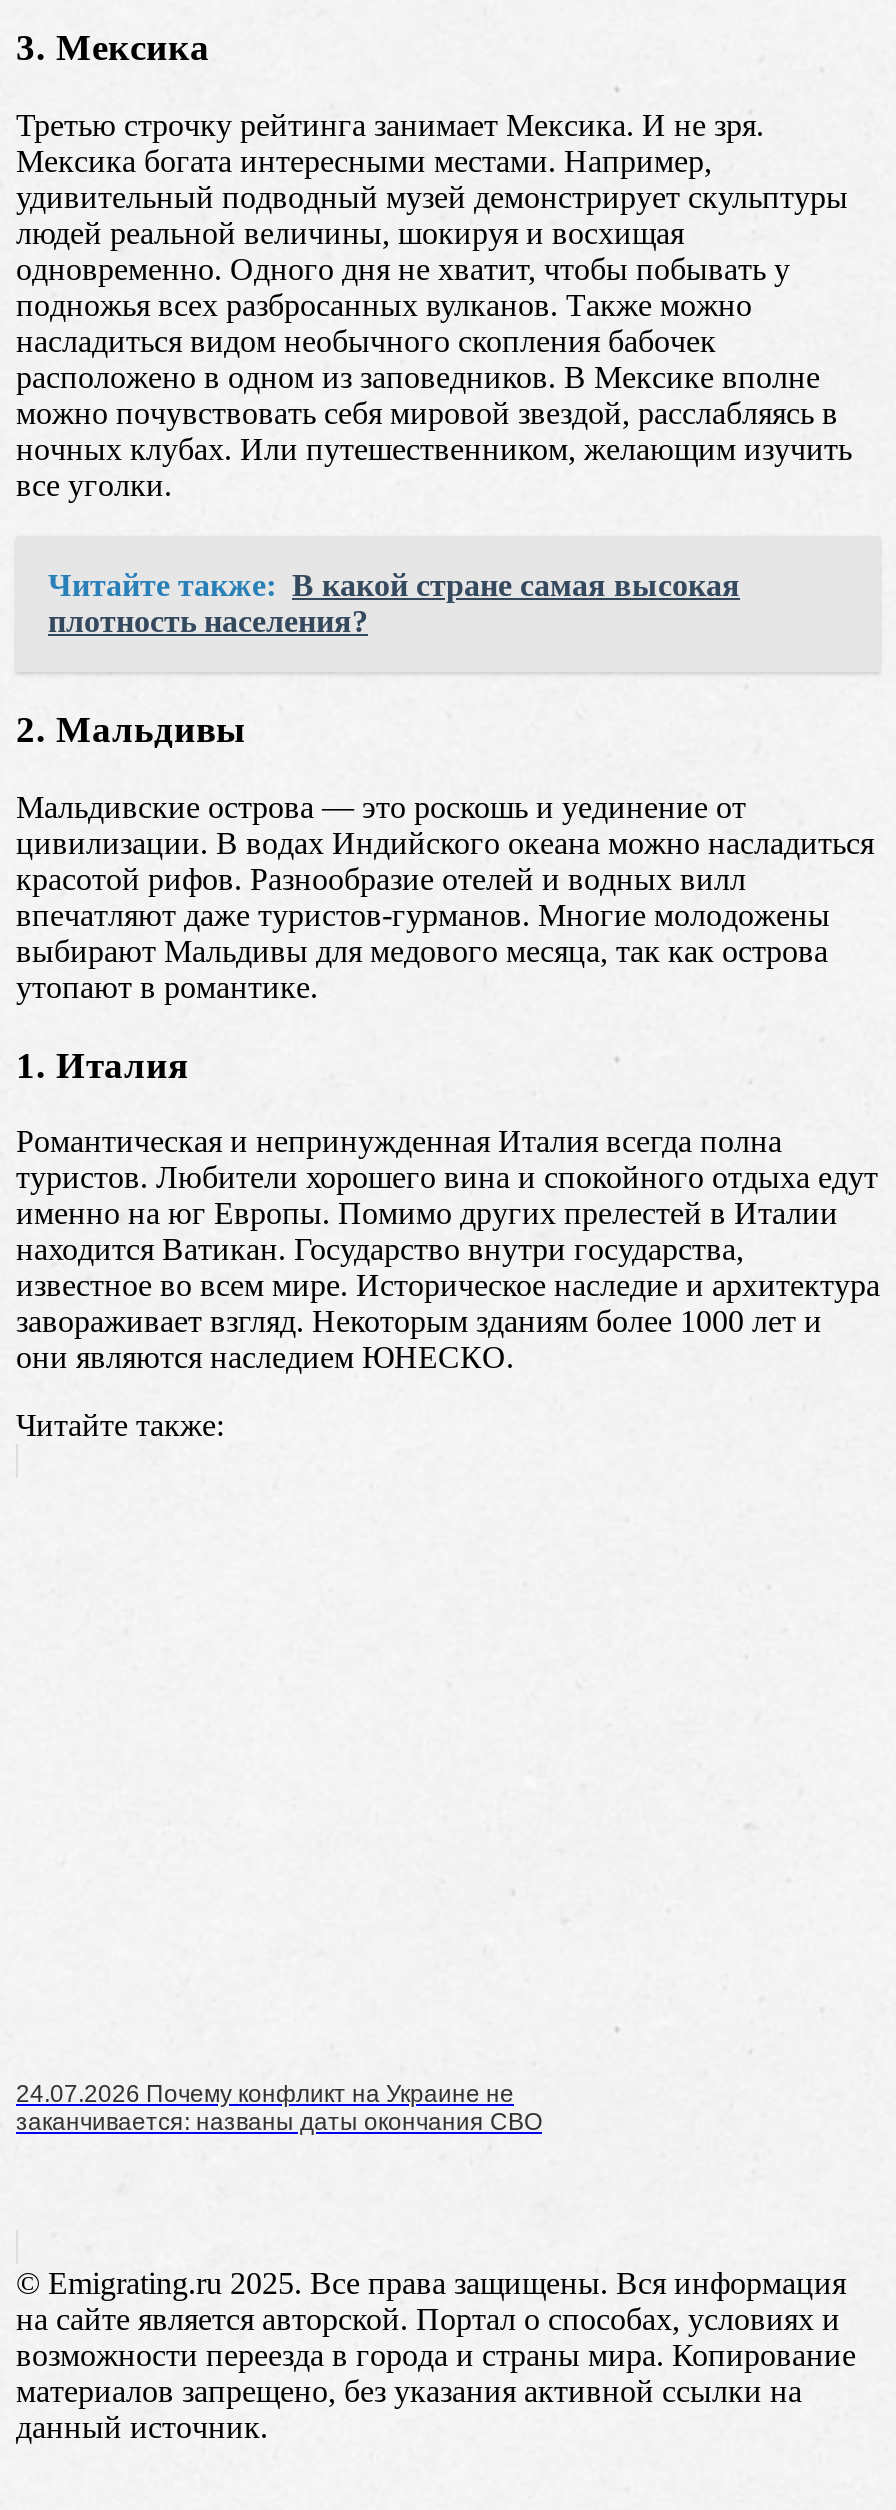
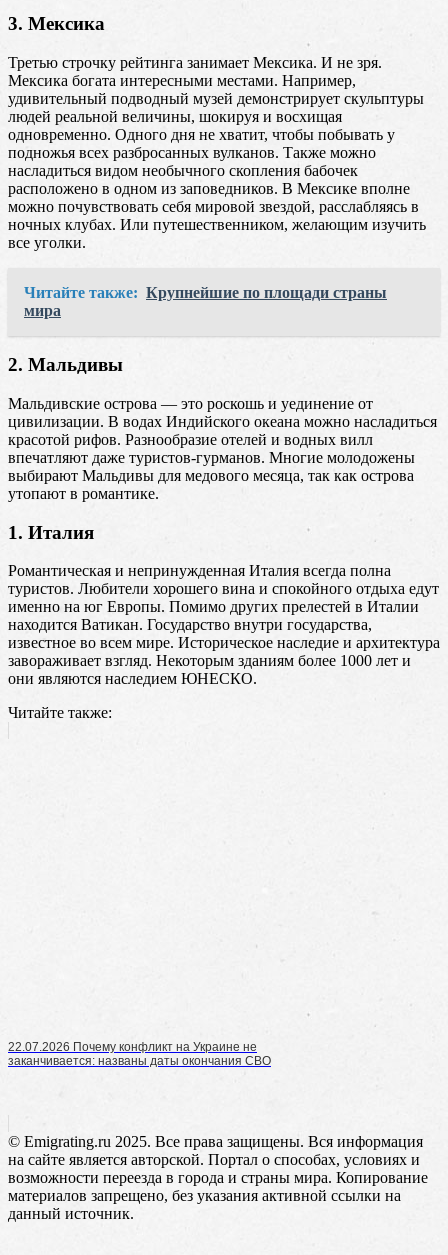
[48,567,740,637] Читайте также: В какой стране самая высокая | плотность населения? -> [24,283,387,318] Читайте также: Крупнейшие по площади страны | мира
[16,2081,514,2109] 24.07.2026 Почему конфликт на Украине не -> [8,1040,257,1054] 22.07.2026 Почему конфликт на Украине не

